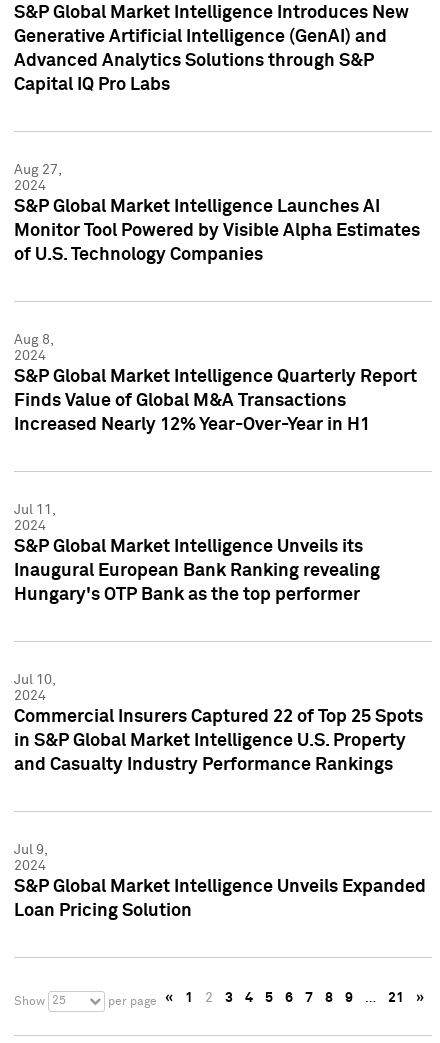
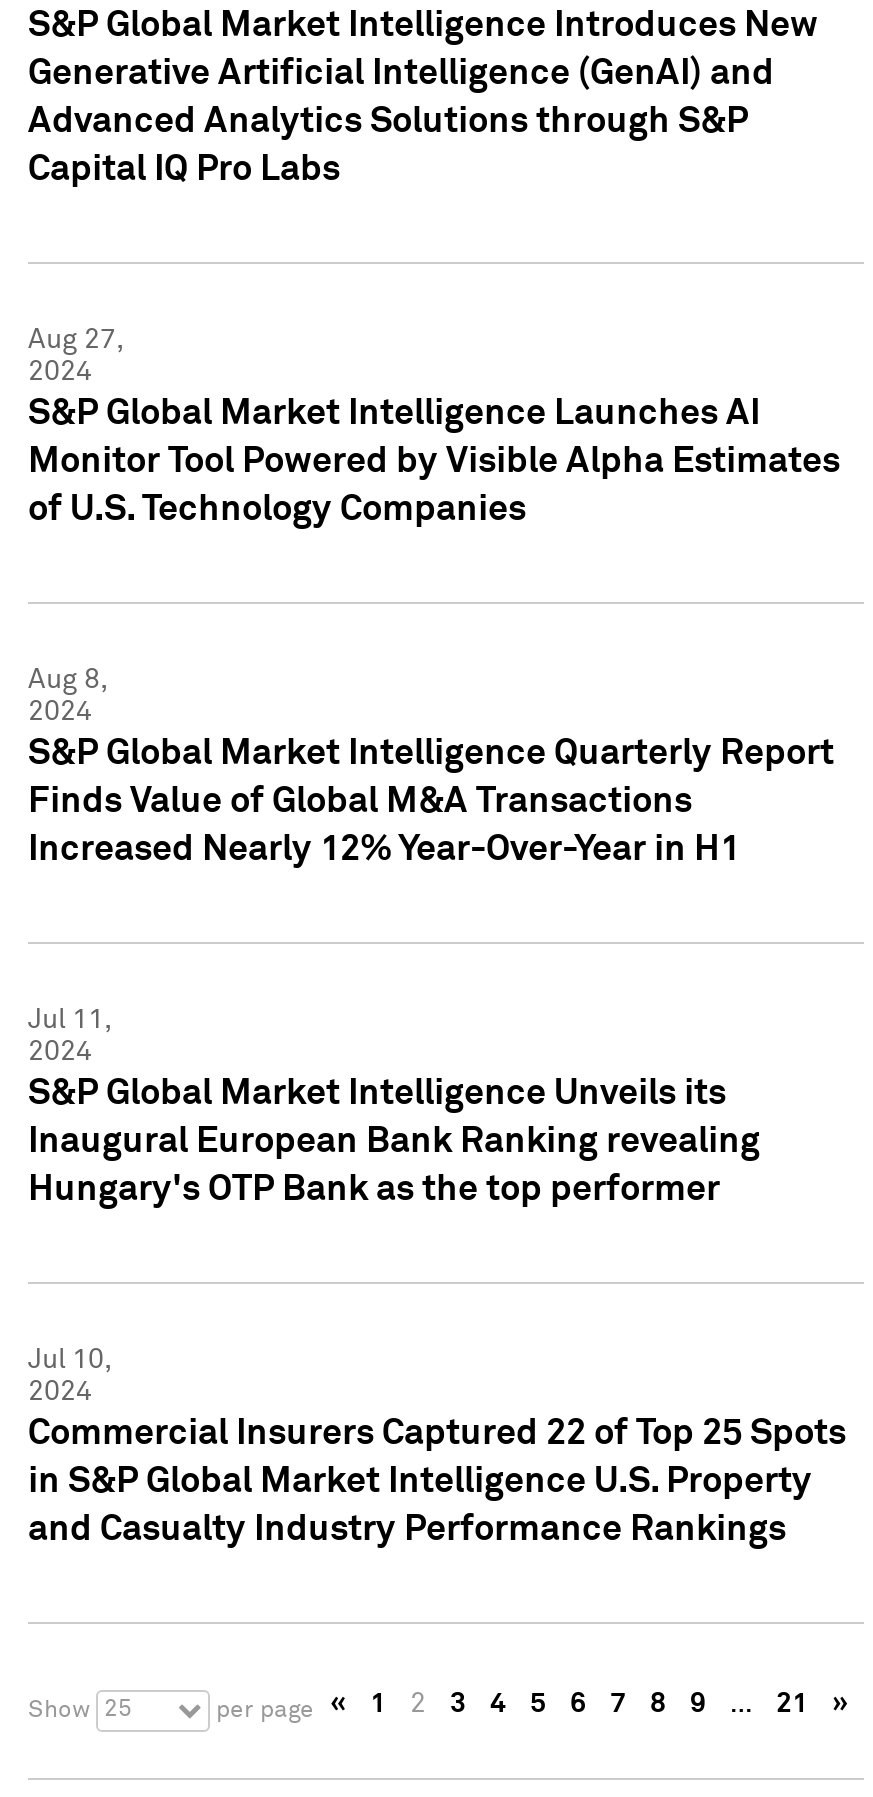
[14,843,426,920] Jul 9, | 2024 | S&P Global Market Intelligence Unveils Expanded | Loan Pricing Solution -> none

